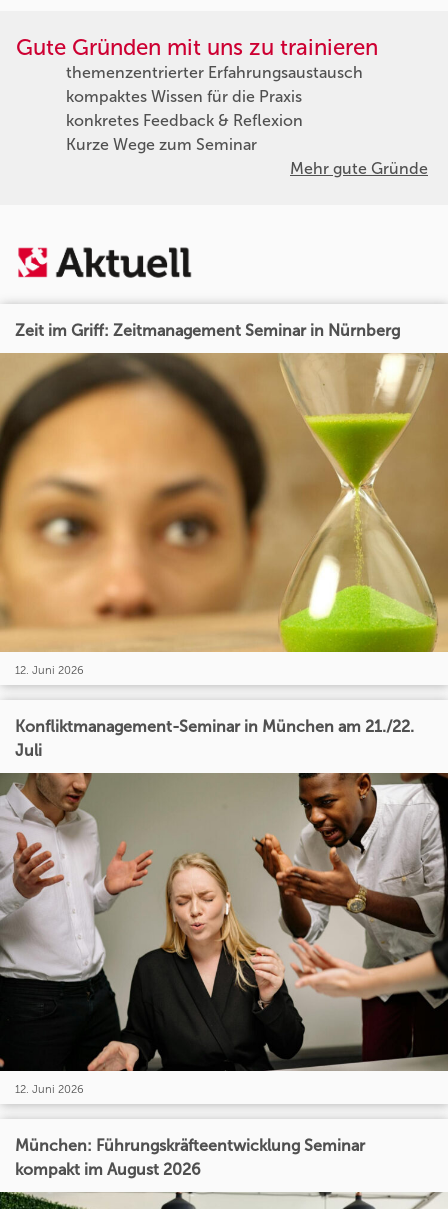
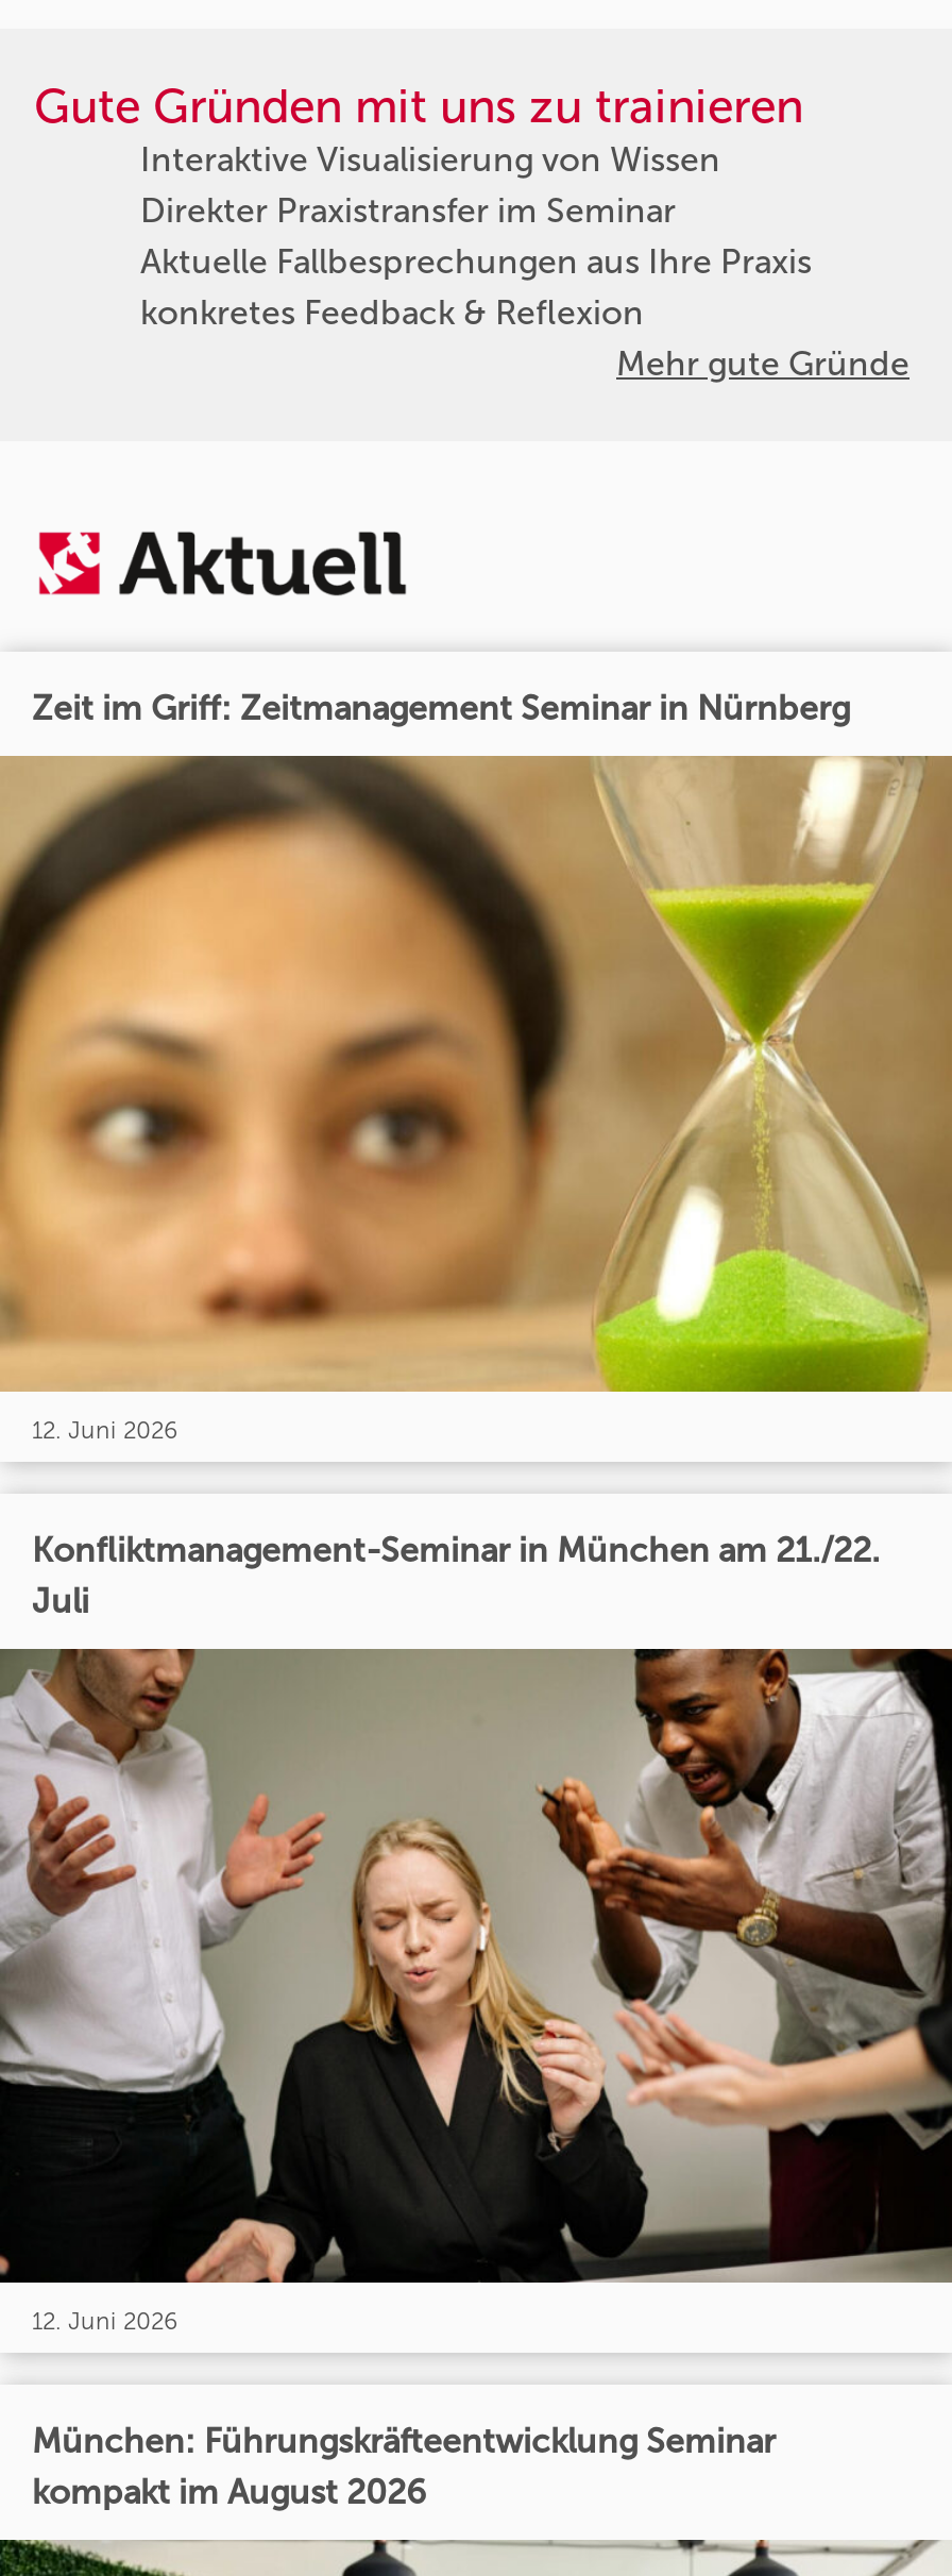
[66,63,363,106] themenzentrierter Erfahrungsaustausch | kompaktes Wissen für die Praxis -> [140,139,812,282] Interaktive Visualisierung von Wissen | Direkter Praxistransfer im Seminar | Aktuelle Fallbesprechungen aus Ihre Praxis
moved [66,111,303,130] -> [140,292,644,333]: konkretes Feedback & Reflexion
[66,135,257,154] Kurze Wege zum Seminar -> none

